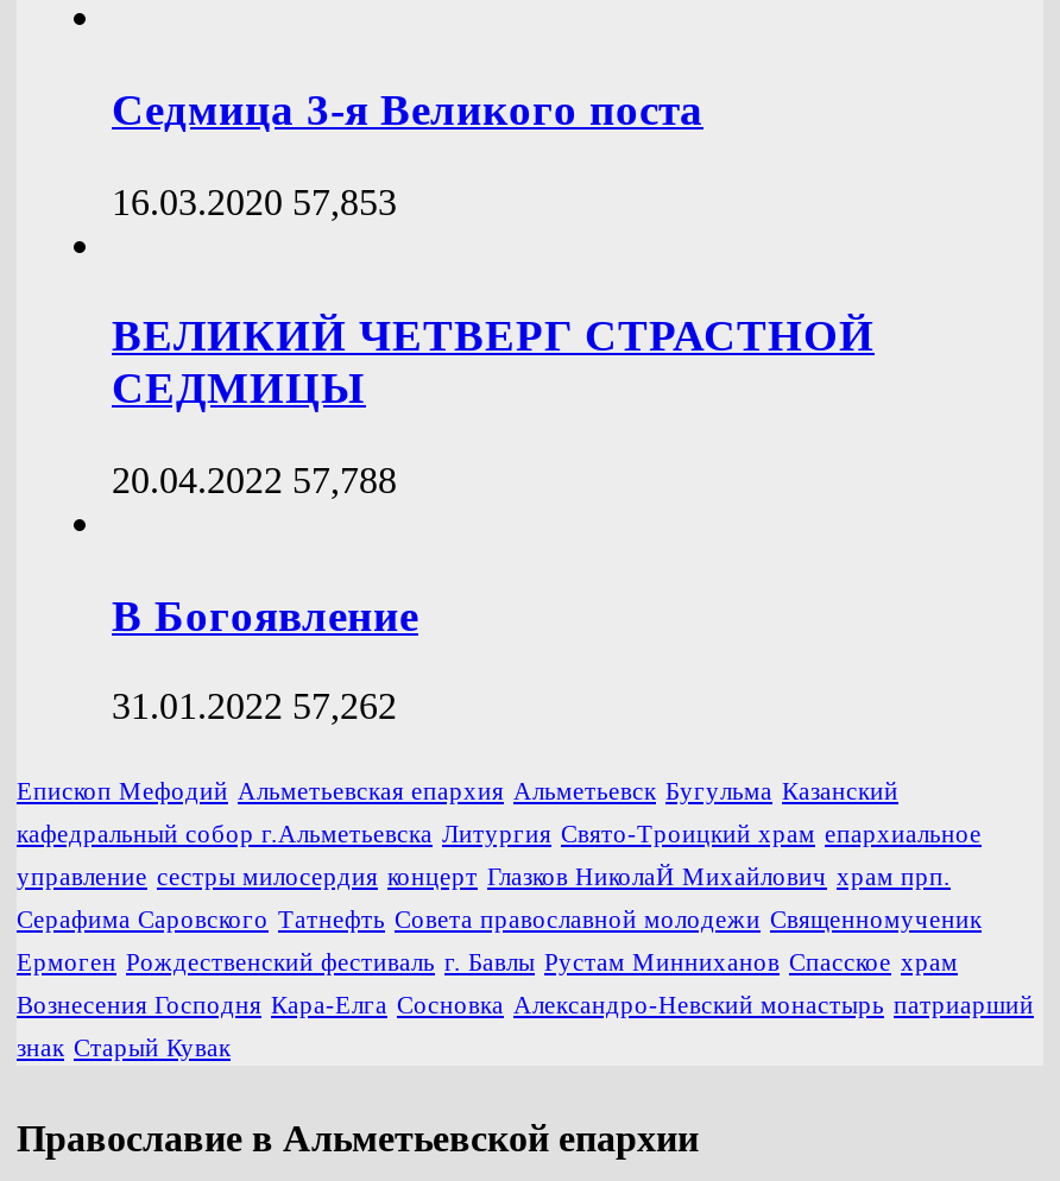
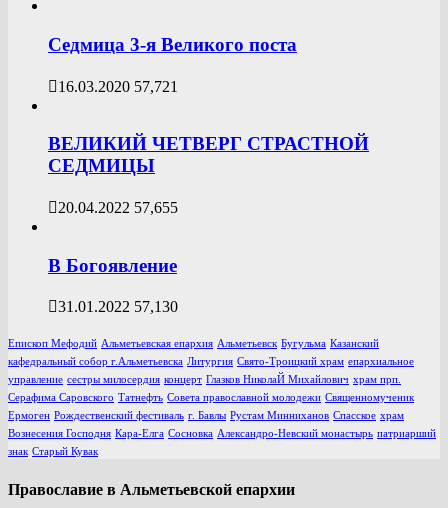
[112,181,397,221] 16.03.2020 57,853 -> [58,78,178,95] 16.03.2020 57,721
[112,460,397,500] 20.04.2022 57,788 -> [58,199,178,216] 20.04.2022 57,655
[112,687,397,727] 31.01.2022 57,262 -> [58,298,178,315] 31.01.2022 57,130

